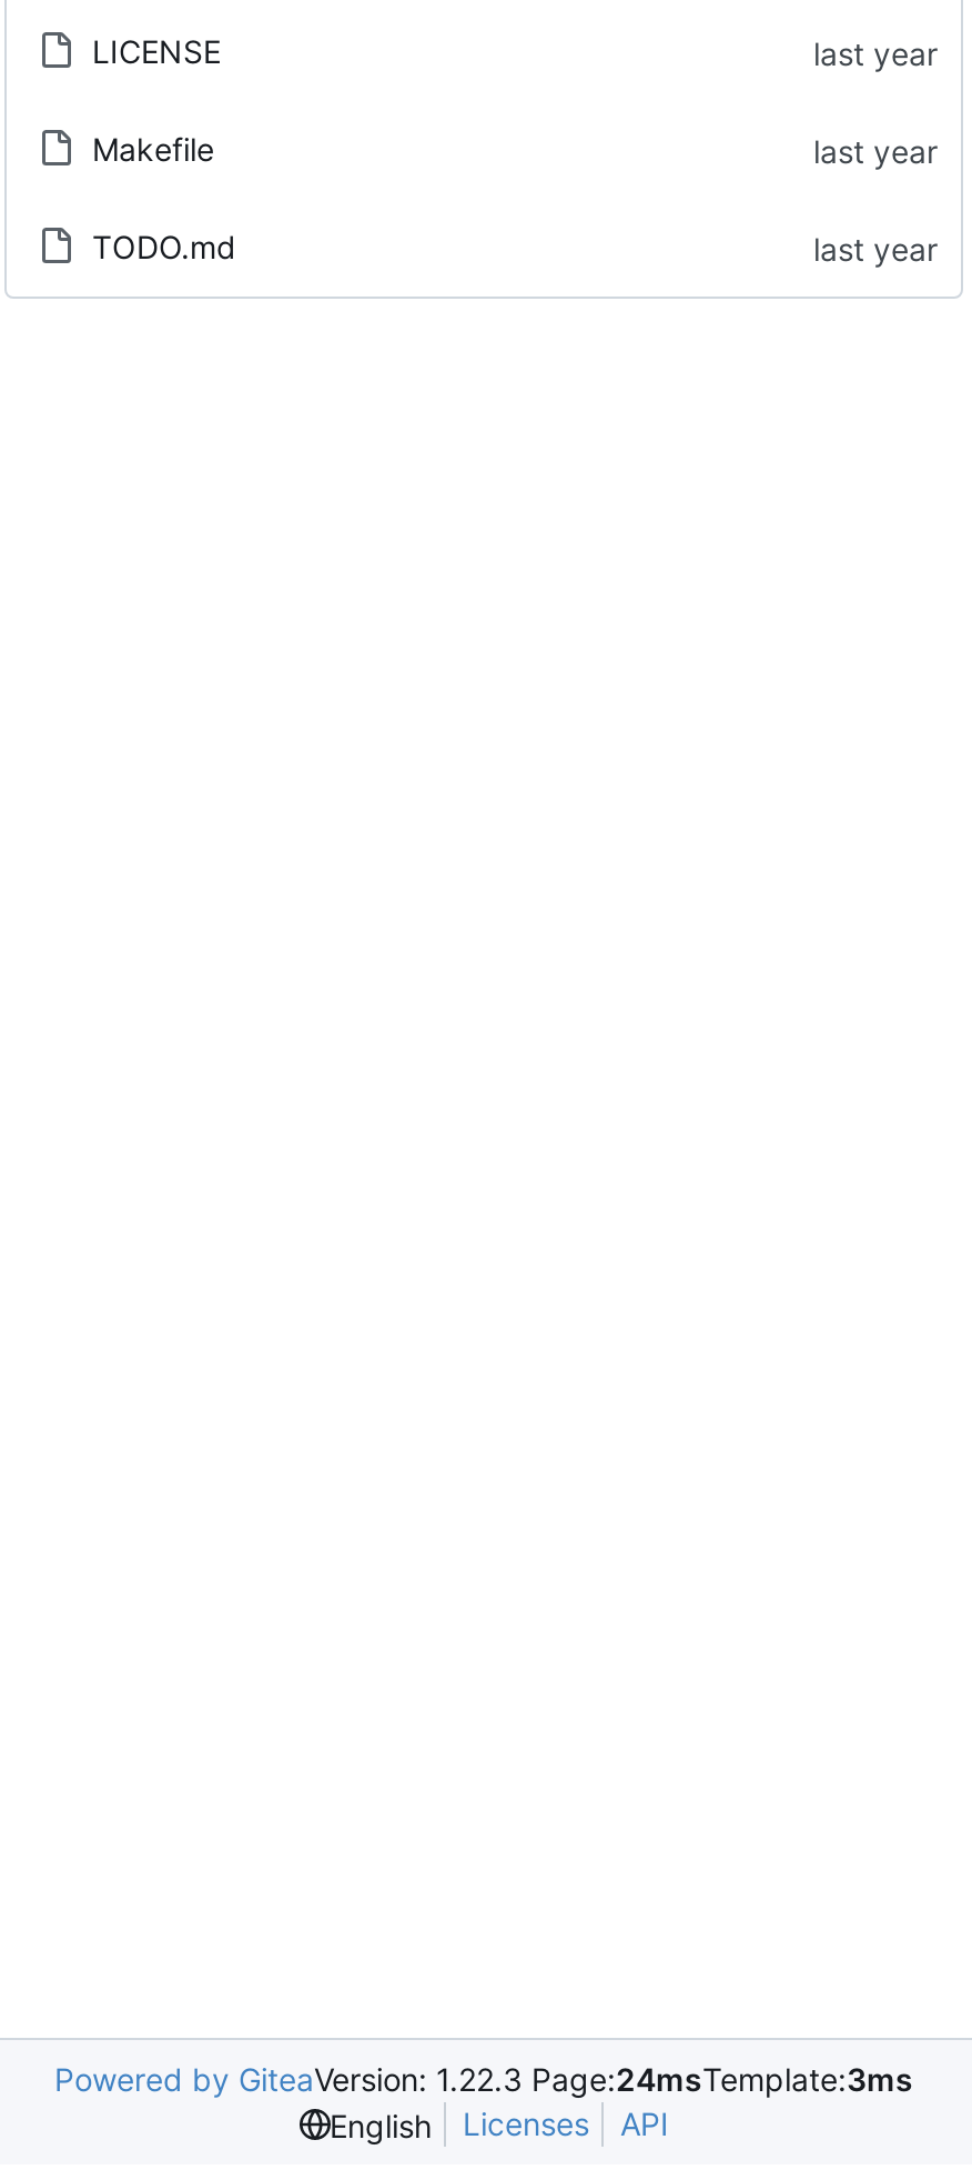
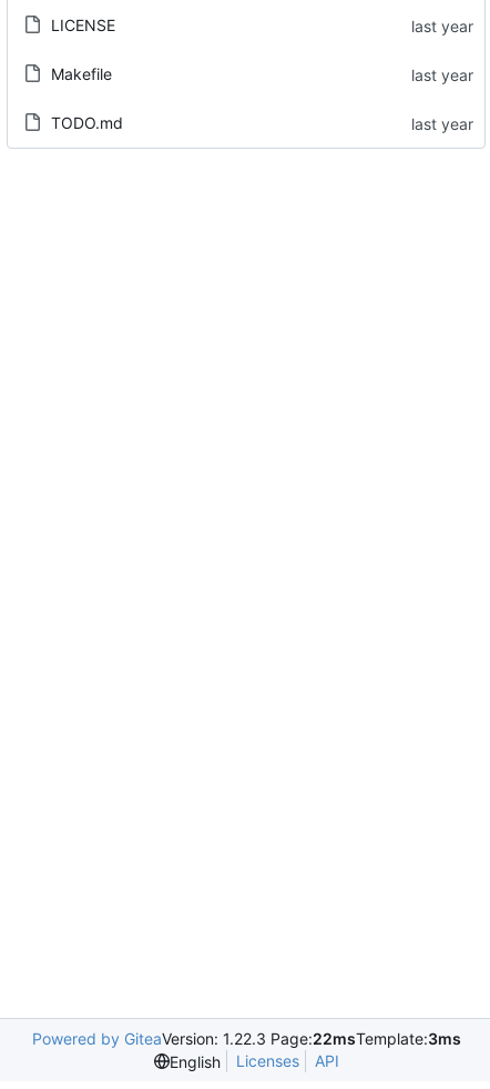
[54,2060,913,2098] Powered by GiteaVersion: 1.22.3 Page:24msTemplate:3ms -> [32,1029,461,1048] Powered by GiteaVersion: 1.22.3 Page:22msTemplate:3ms

